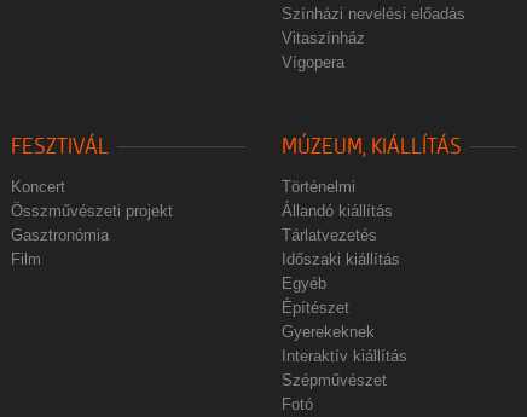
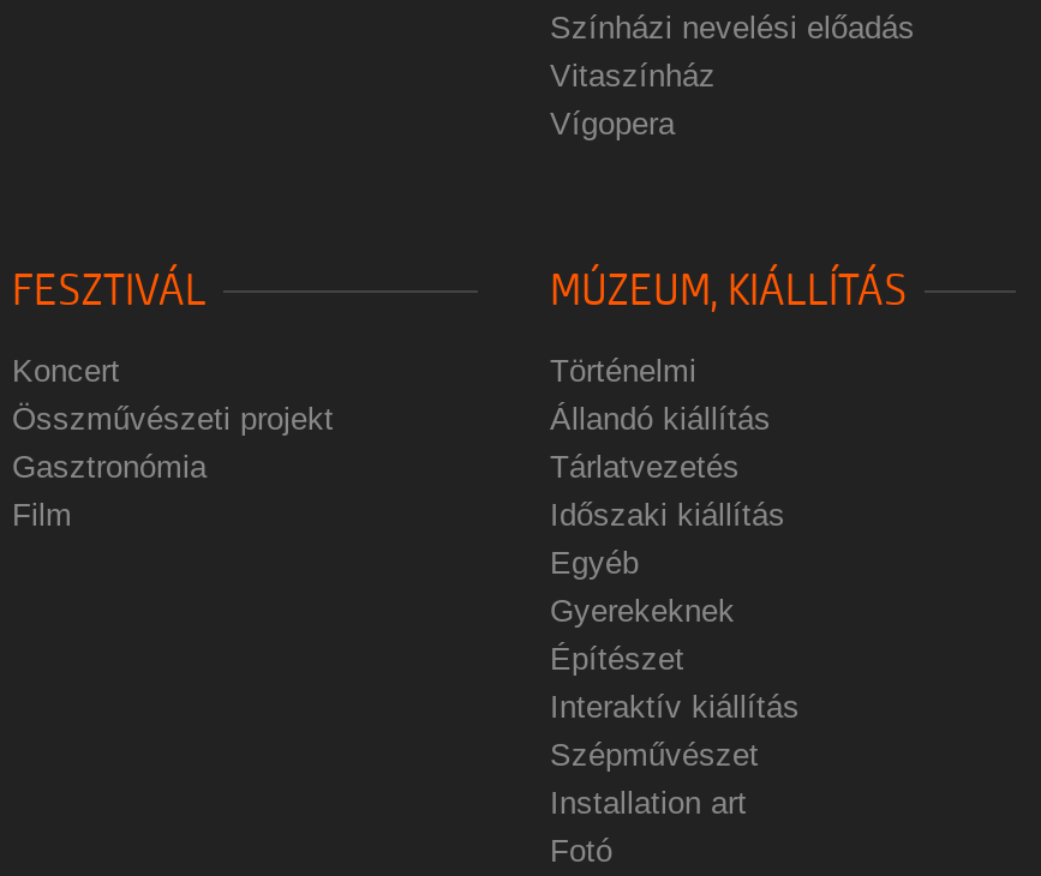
moved [282,323,375,341] -> [550,593,735,629]: Gyerekeknek
none -> [550,785,747,821] Installation art

